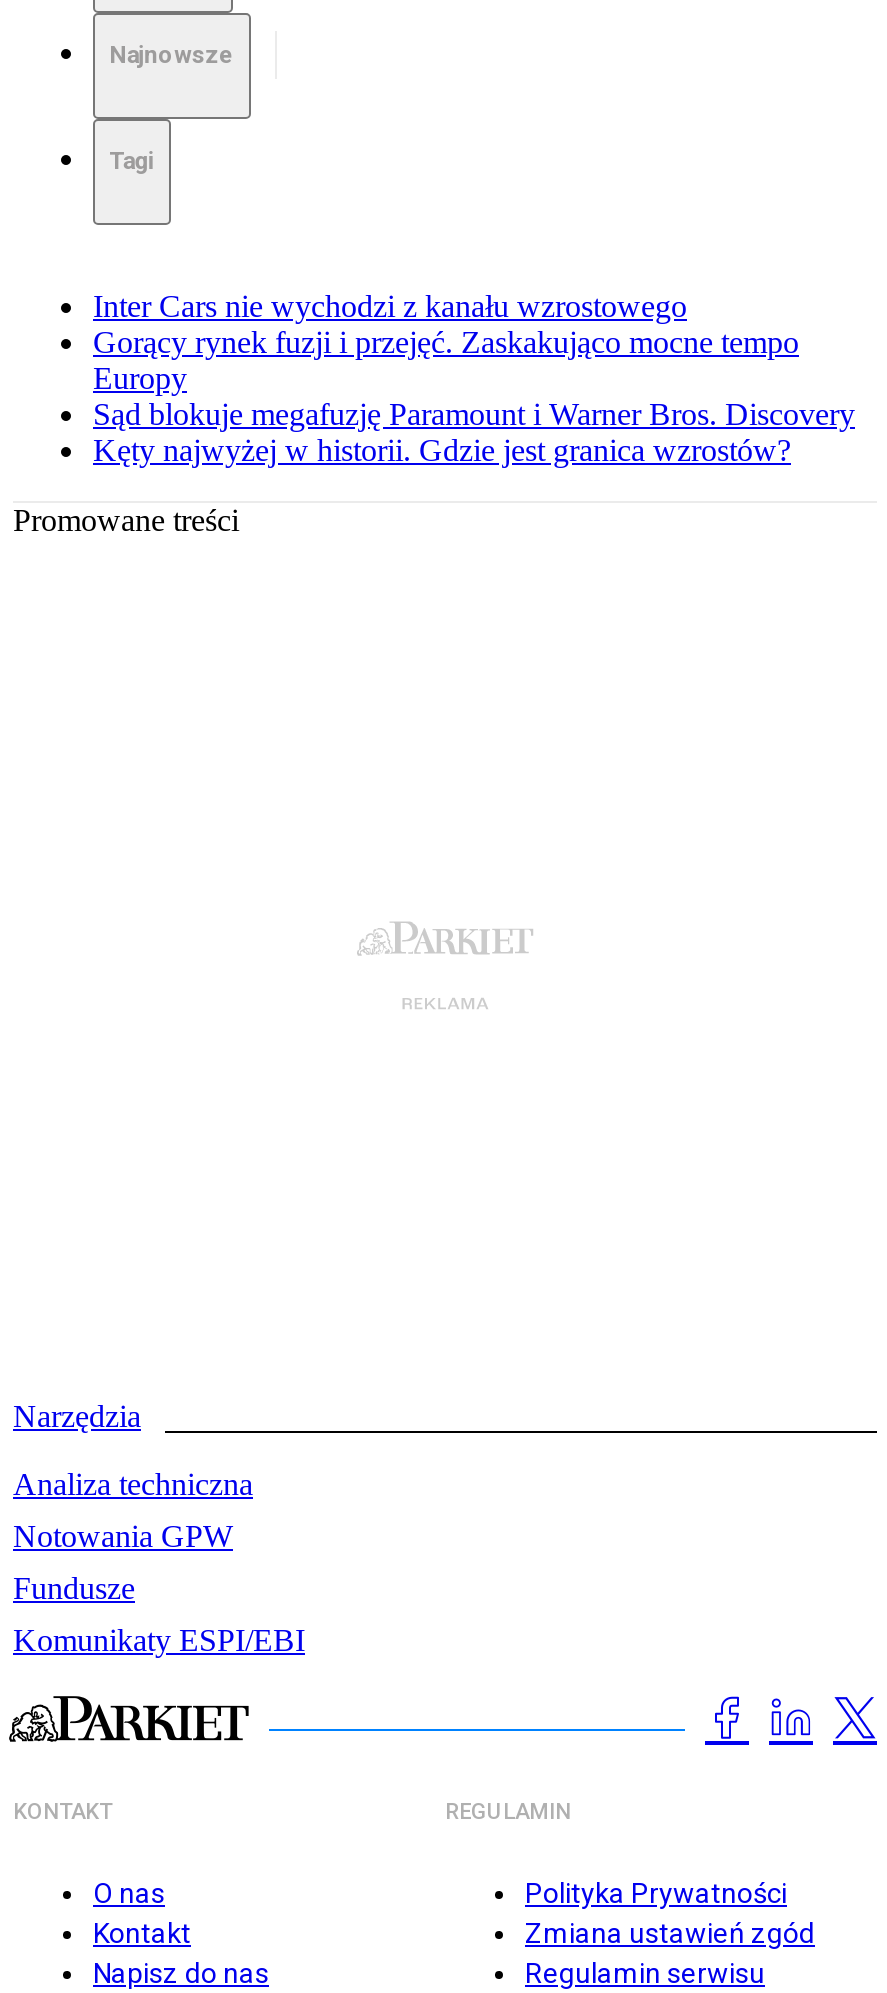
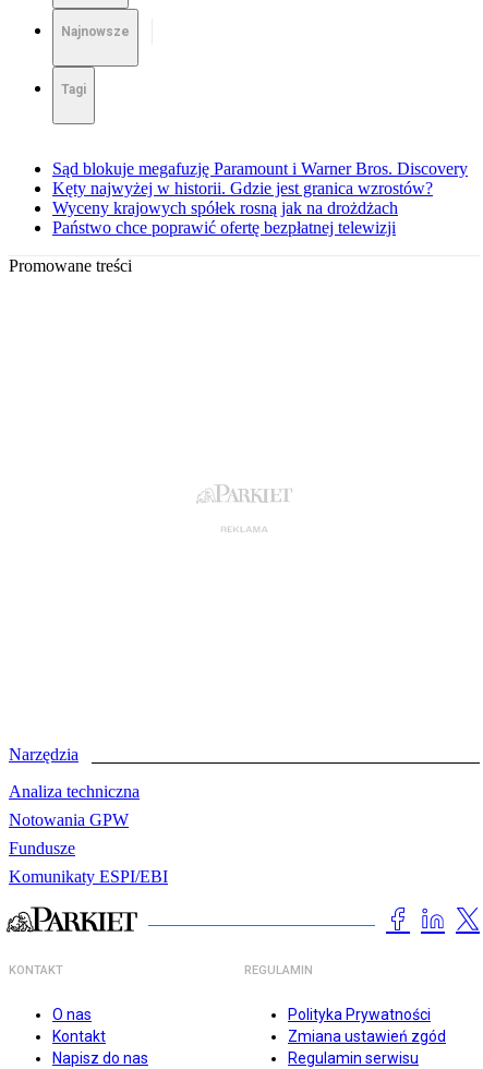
[93,289,799,395] Inter Cars nie wychodzi z kanału wzrostowego | Gorący rynek fuzji i przejęć. Zaskakująco mocne tempo | Europy -> none
moved [93,397,855,467] -> [52,159,468,198]: Sąd blokuje megafuzję Paramount i Warner Bros. Discovery | Kęty najwyżej w historii. Gdzie jest granica wzrostów?
none -> [52,199,398,237] Wyceny krajowych spółek rosną jak na drożdżach | Państwo chce poprawić ofertę bezpłatnej telewizji

